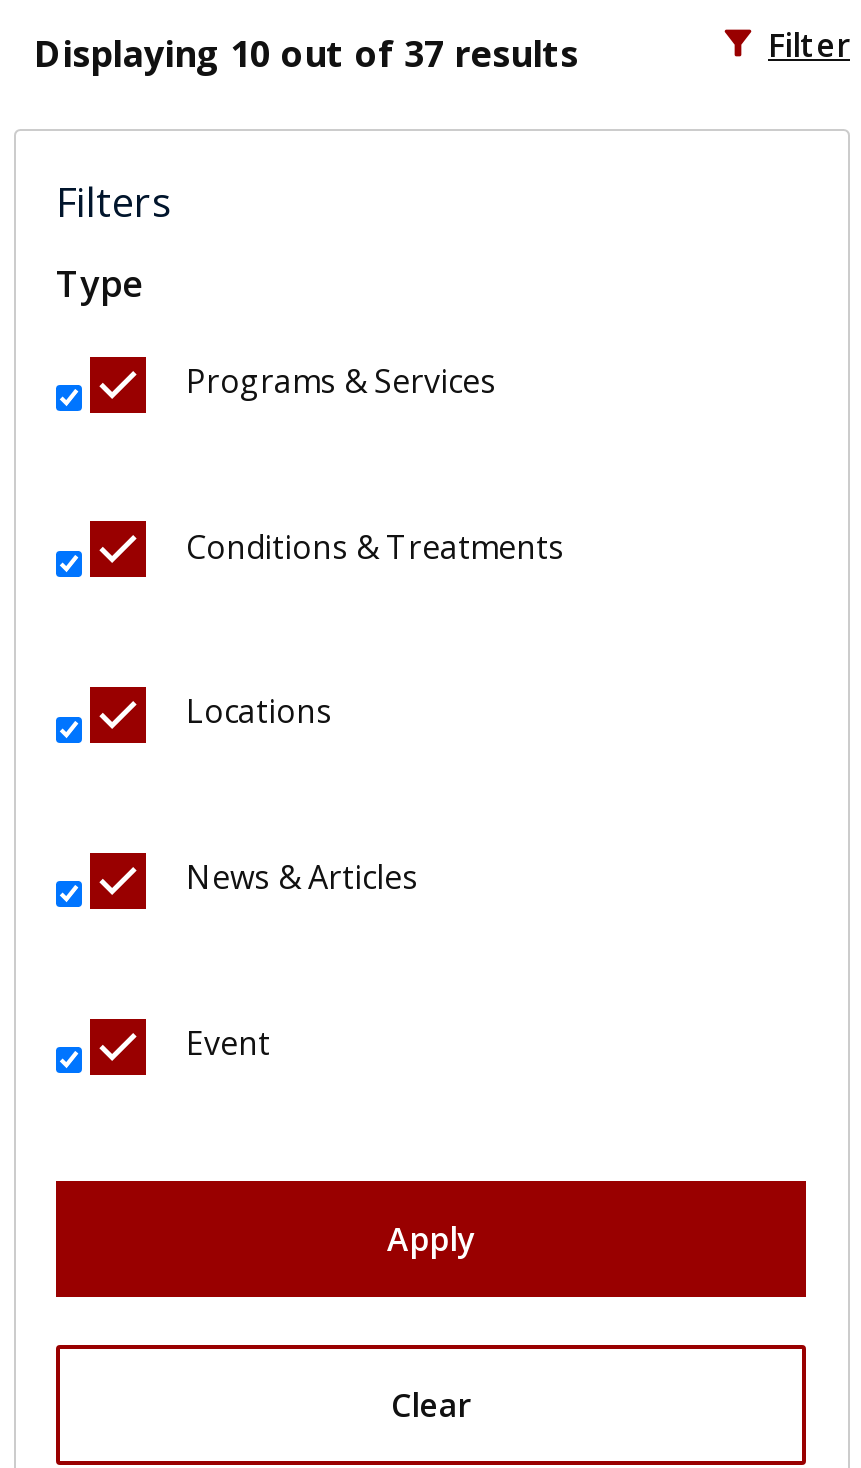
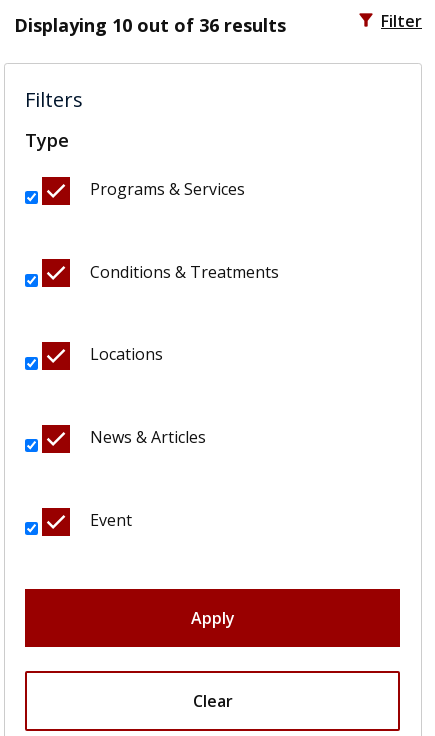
[34,29,578,77] Displaying 10 out of 37 results -> [14,13,286,37] Displaying 10 out of 36 results

